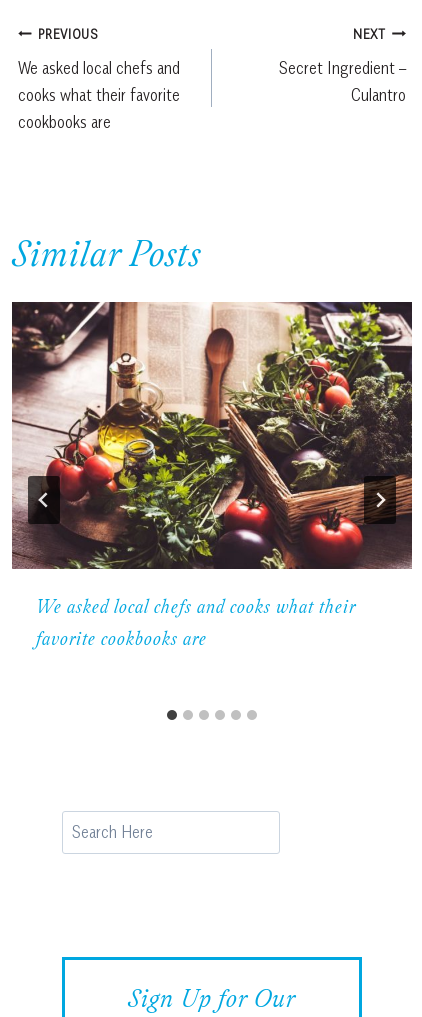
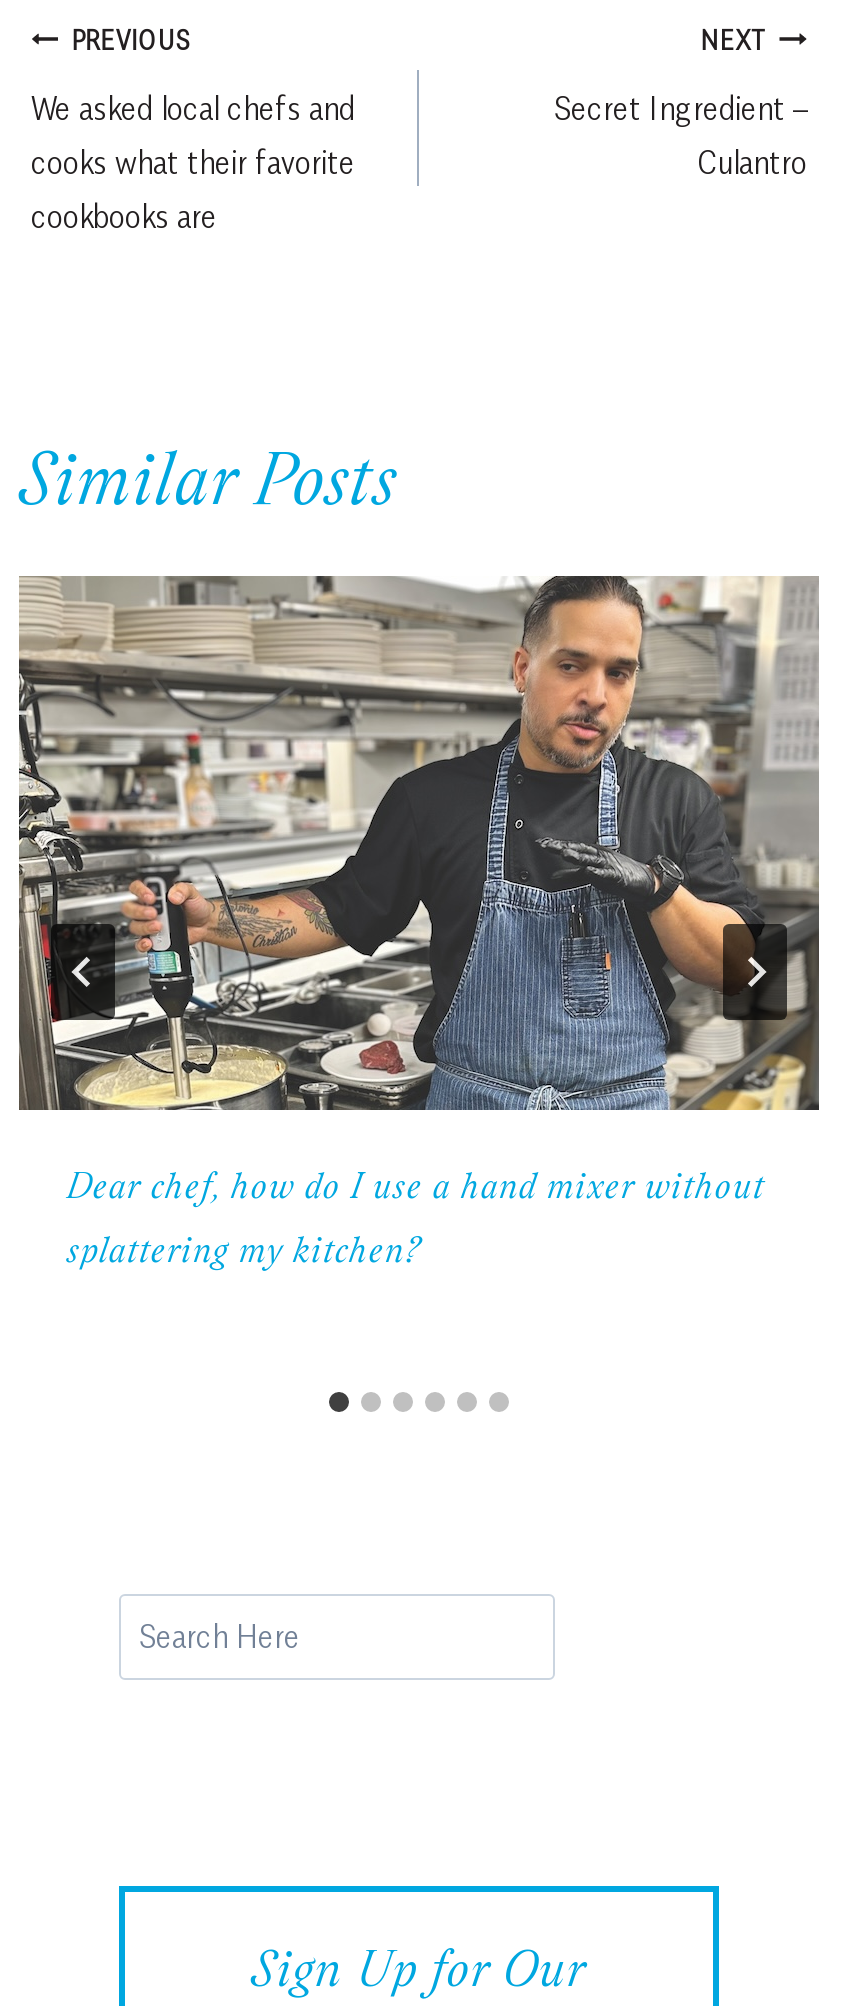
[11,301,413,619] [image] | We asked local chefs and cooks what their -> [17,574,821,1210] [image] | Dear chef, how do I use a hand mixer without
[36,631,207,651] favorite cookbooks are -> [67,1234,421,1274] splattering my kitchen?

